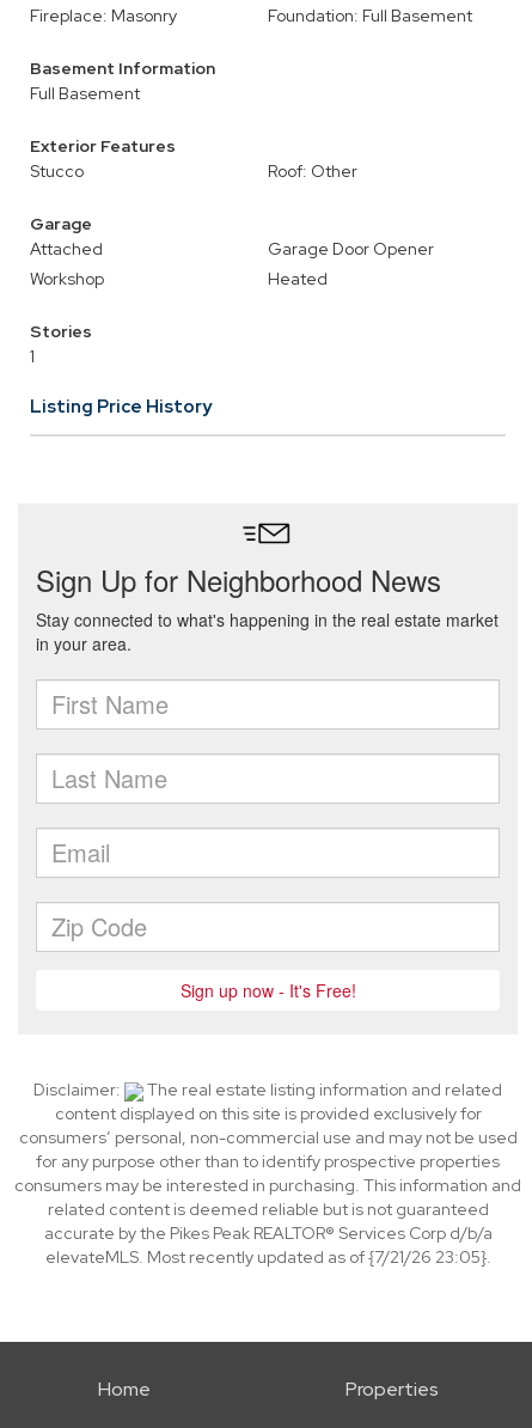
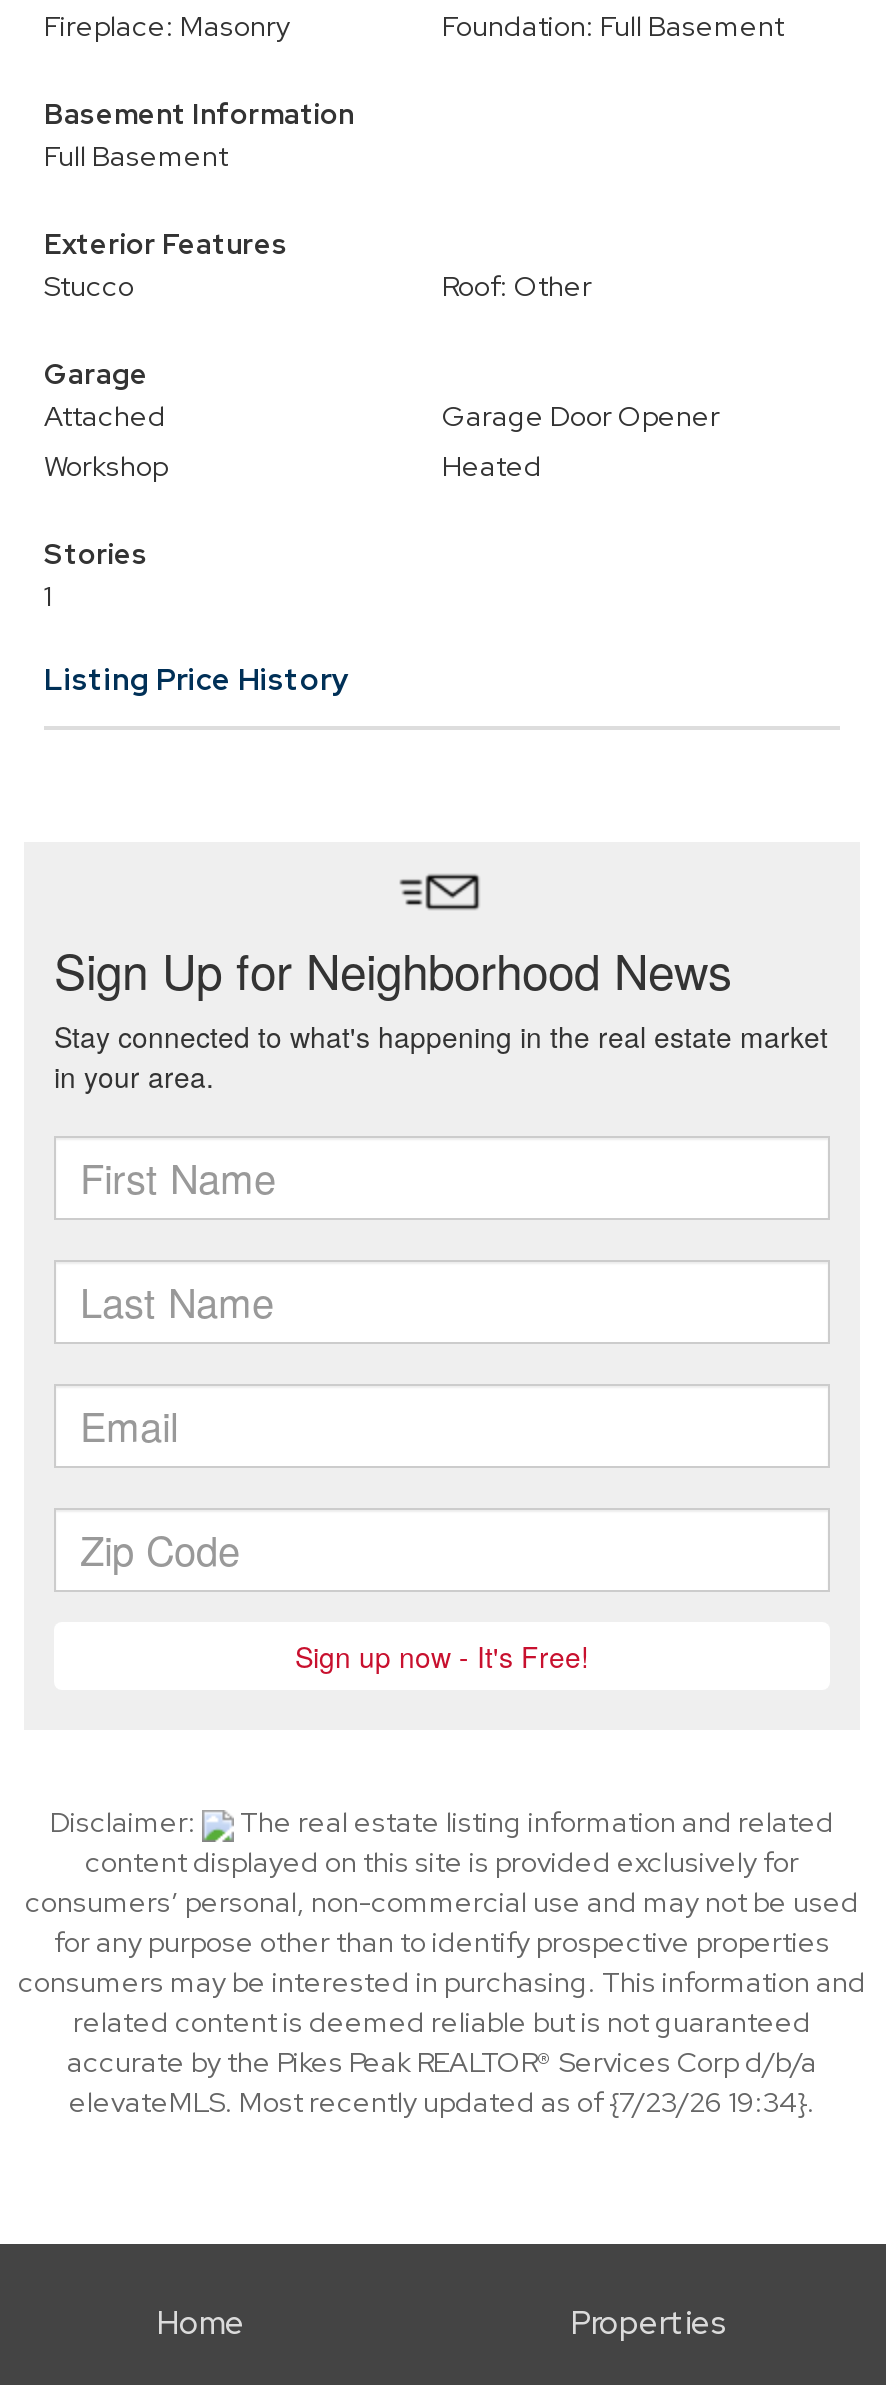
[45,1246,491,1268] elevateMLS. Most recently updated as of {7/21/26 23:05}. -> [69,2084,815,2120] elevateMLS. Most recently updated as of {7/23/26 19:34}.

